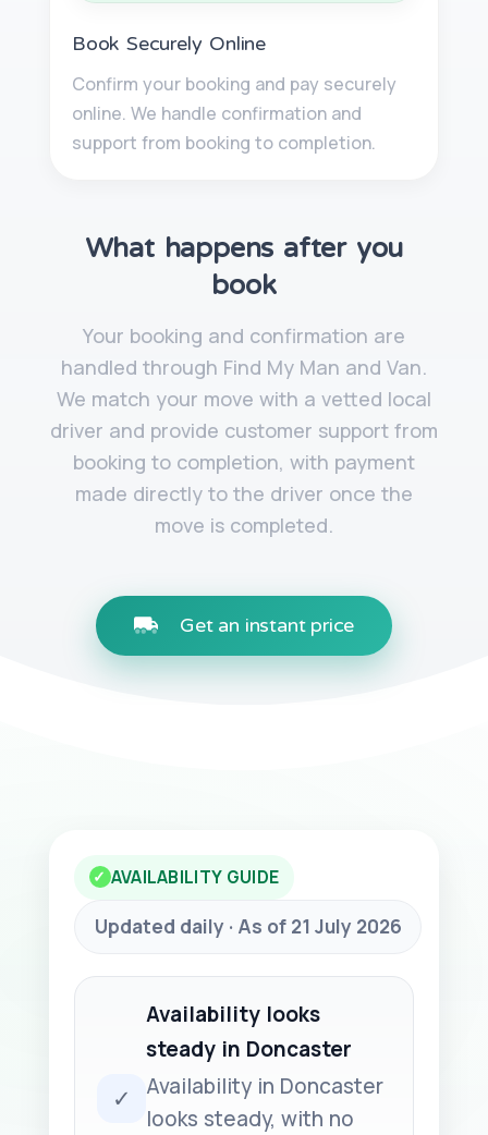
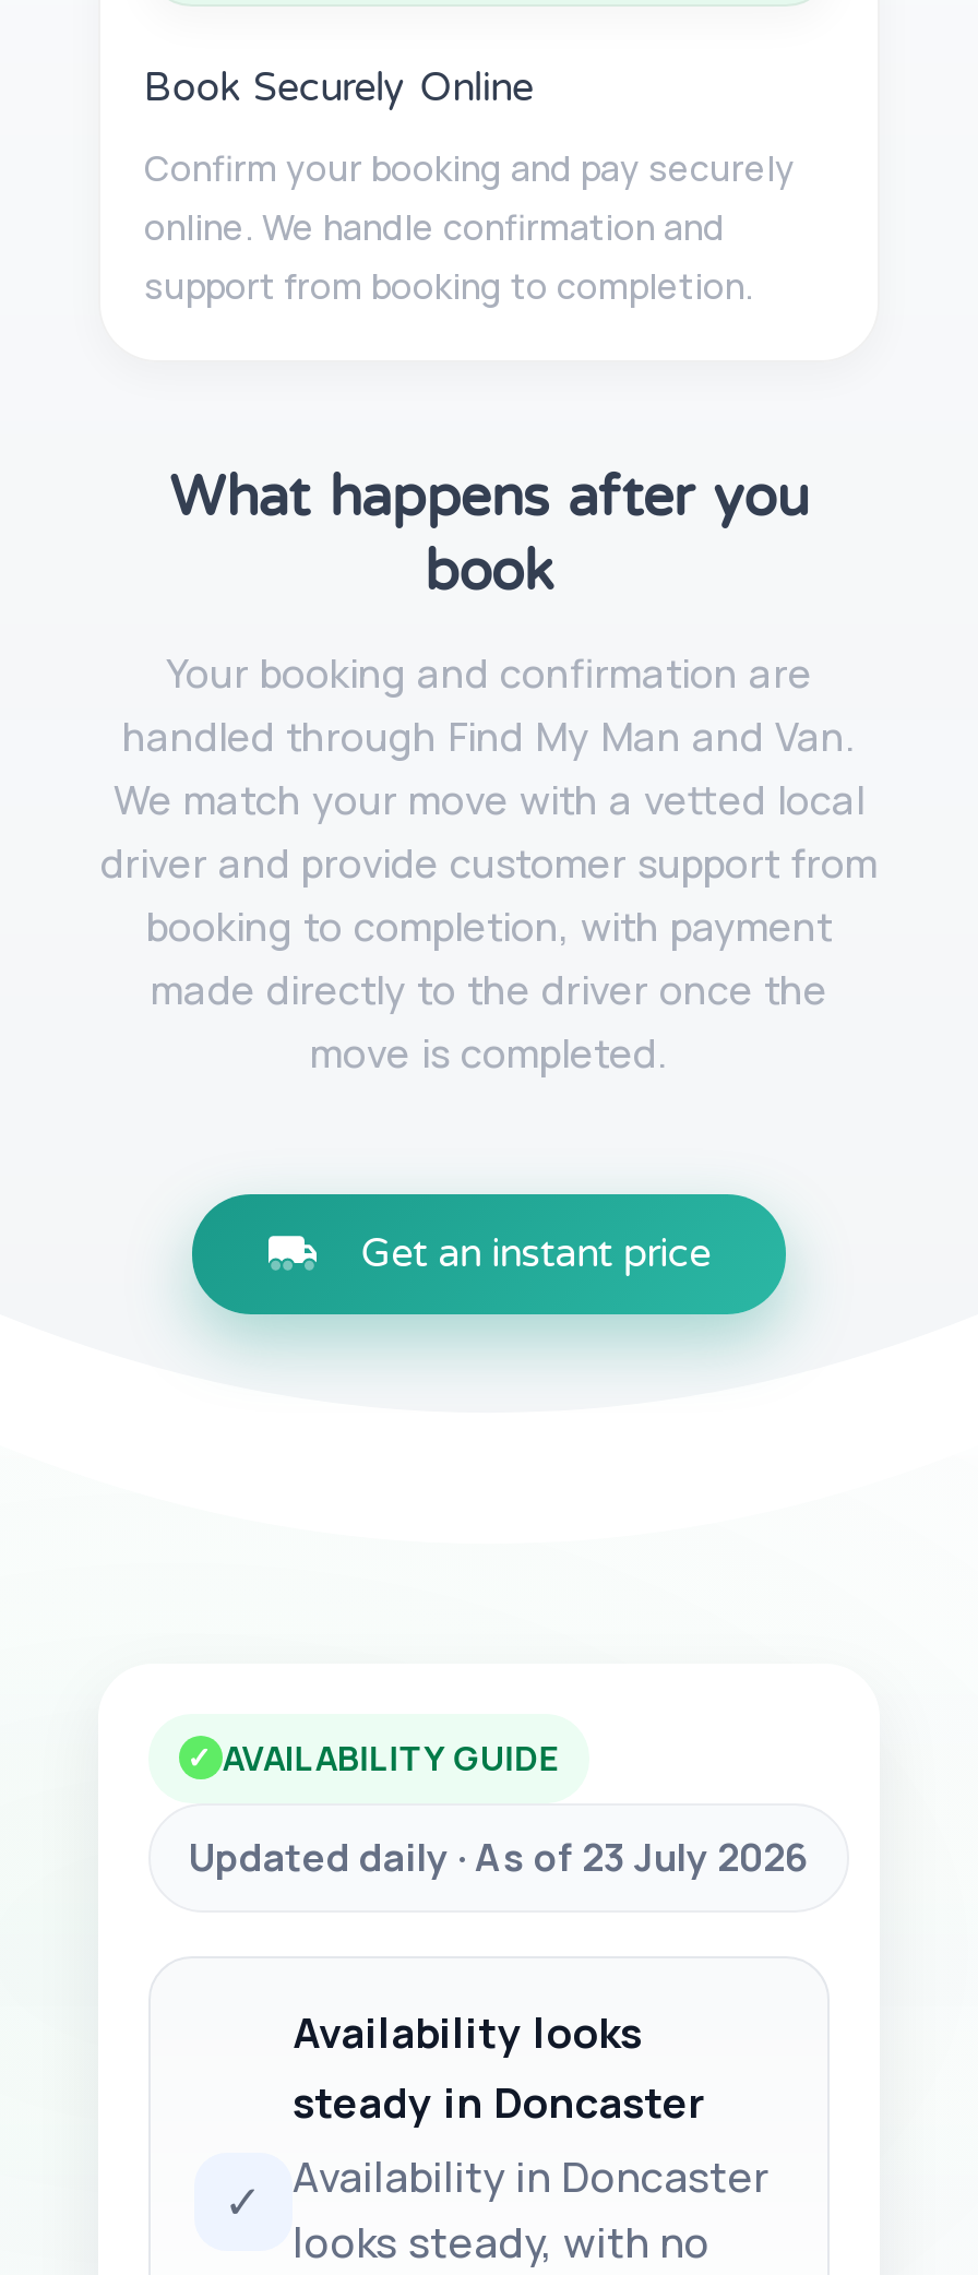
[94,914,401,939] Updated daily · As of 21 July 2026 -> [189,1832,809,1882] Updated daily · As of 23 July 2026

